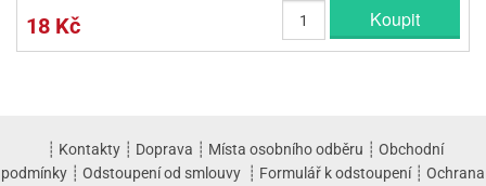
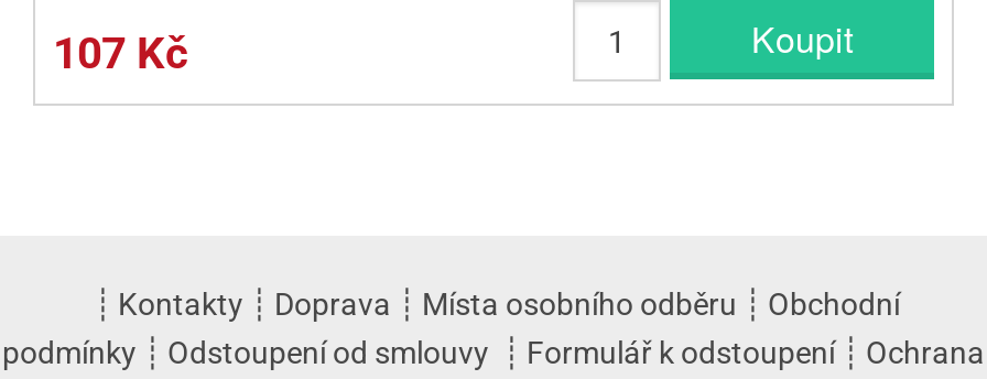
[26,13,80,38] 18 Kč -> [53,26,187,78] 107 Kč

